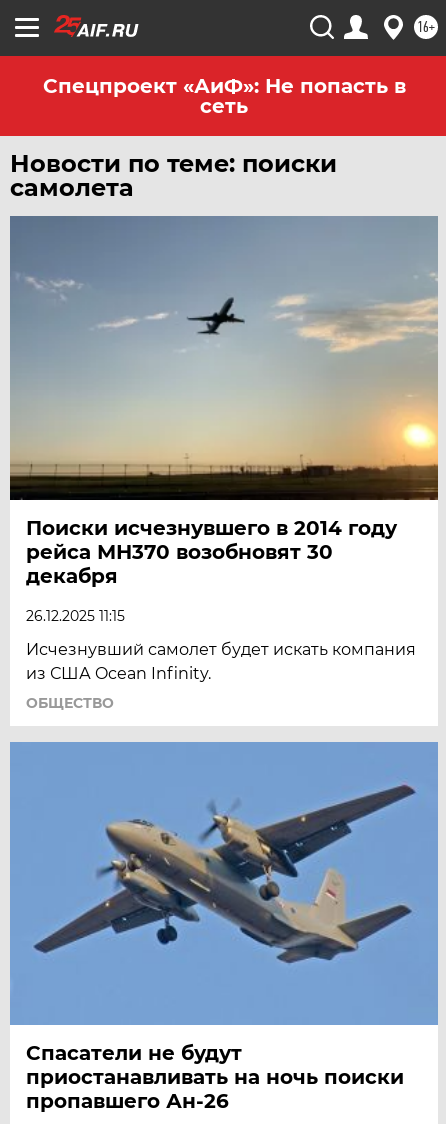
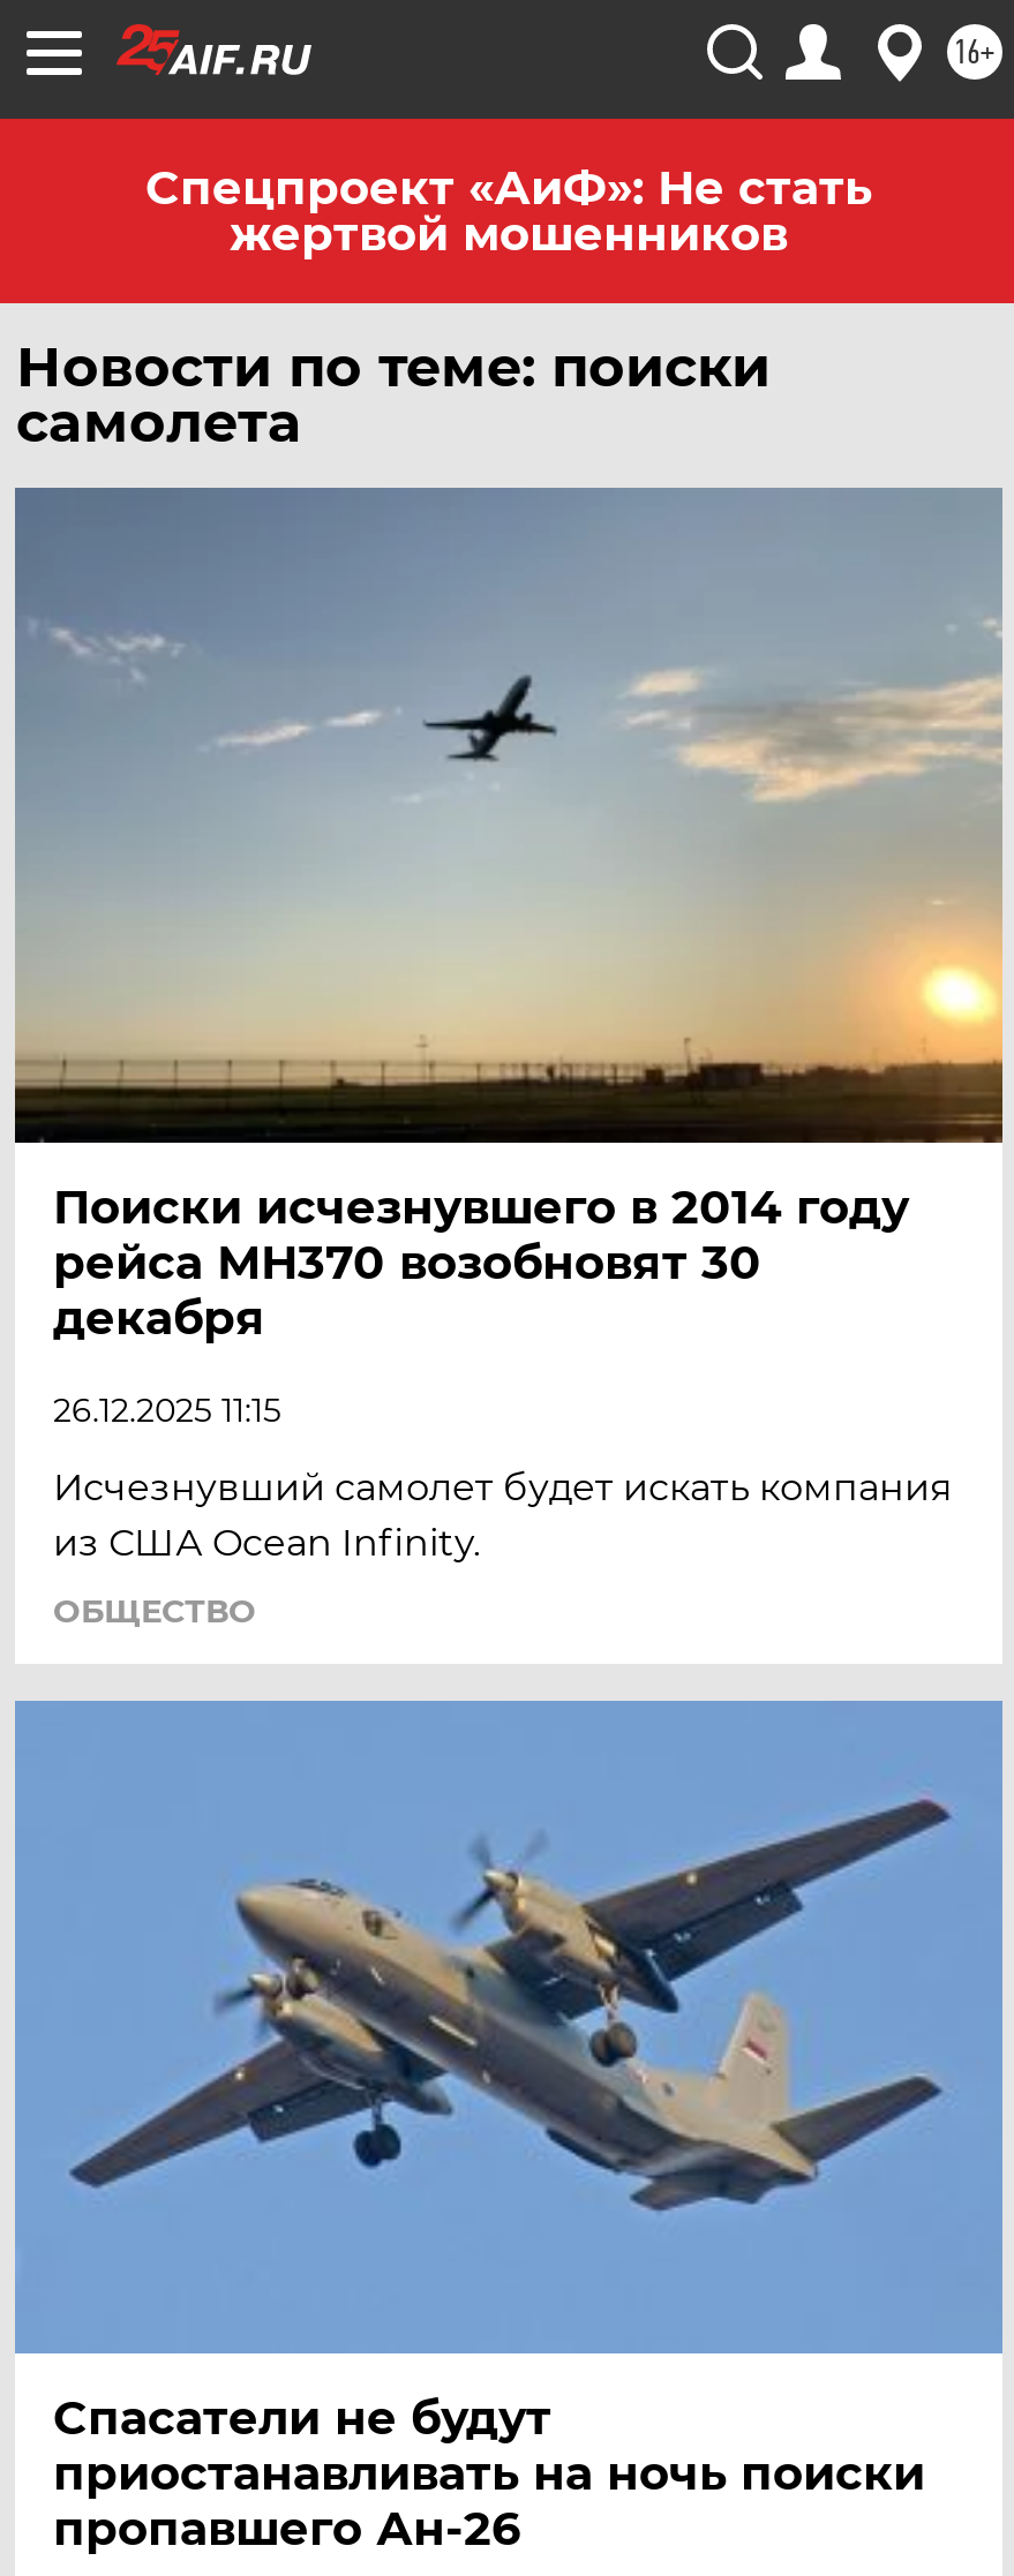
[42,74,405,118] Спецпроект «АиФ»: Не попасть в | сеть -> [145,160,872,262] Спецпроект «АиФ»: Не стать | жертвой мошенников

